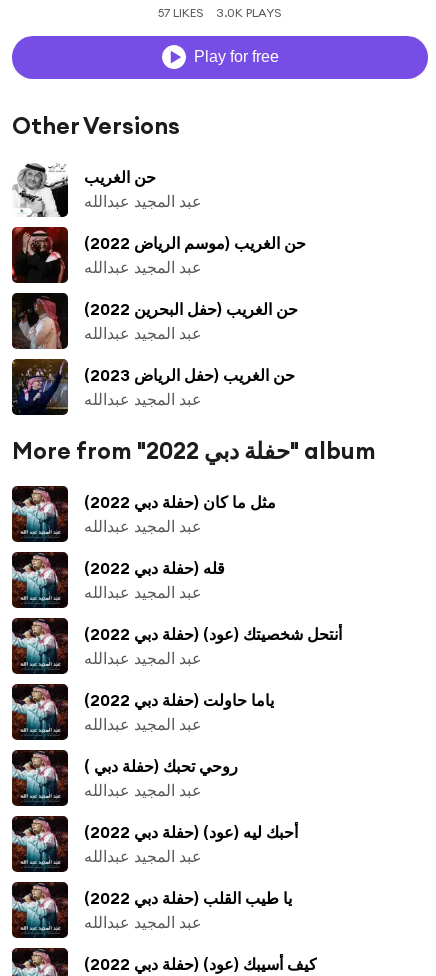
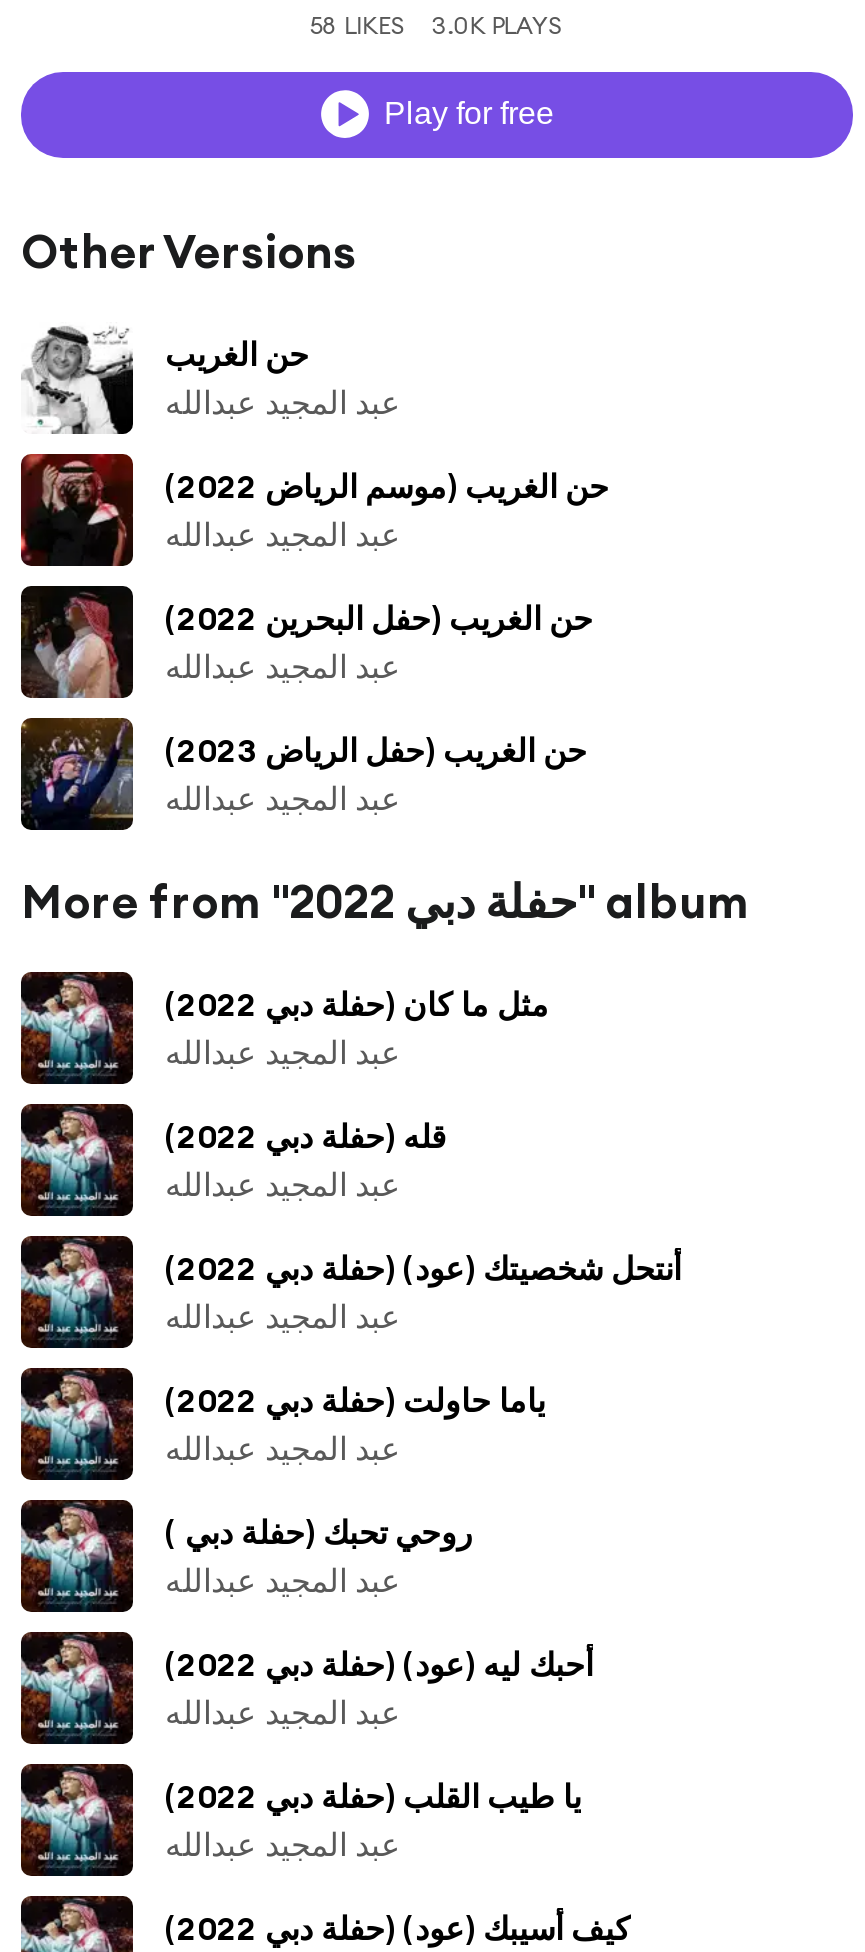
[158,5,282,20] 57 LIKES 3.0K PLAYS -> [310,10,564,40] 58 LIKES 3.0K PLAYS

